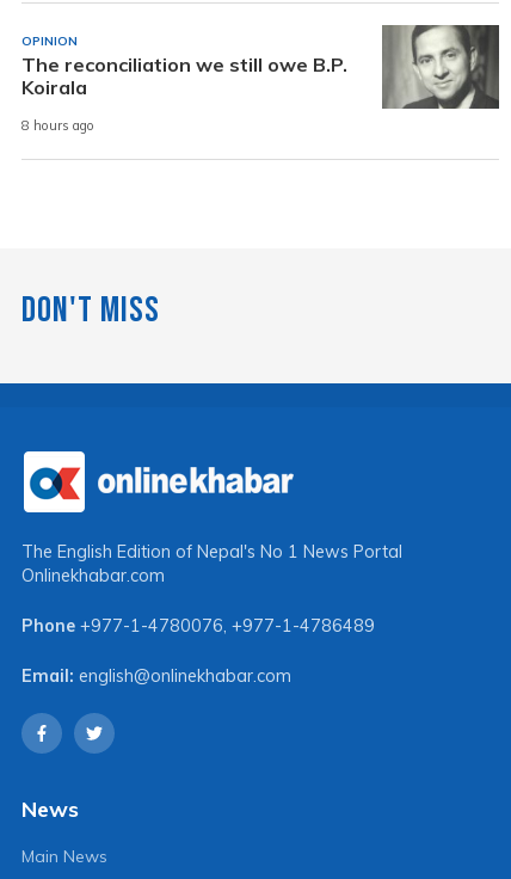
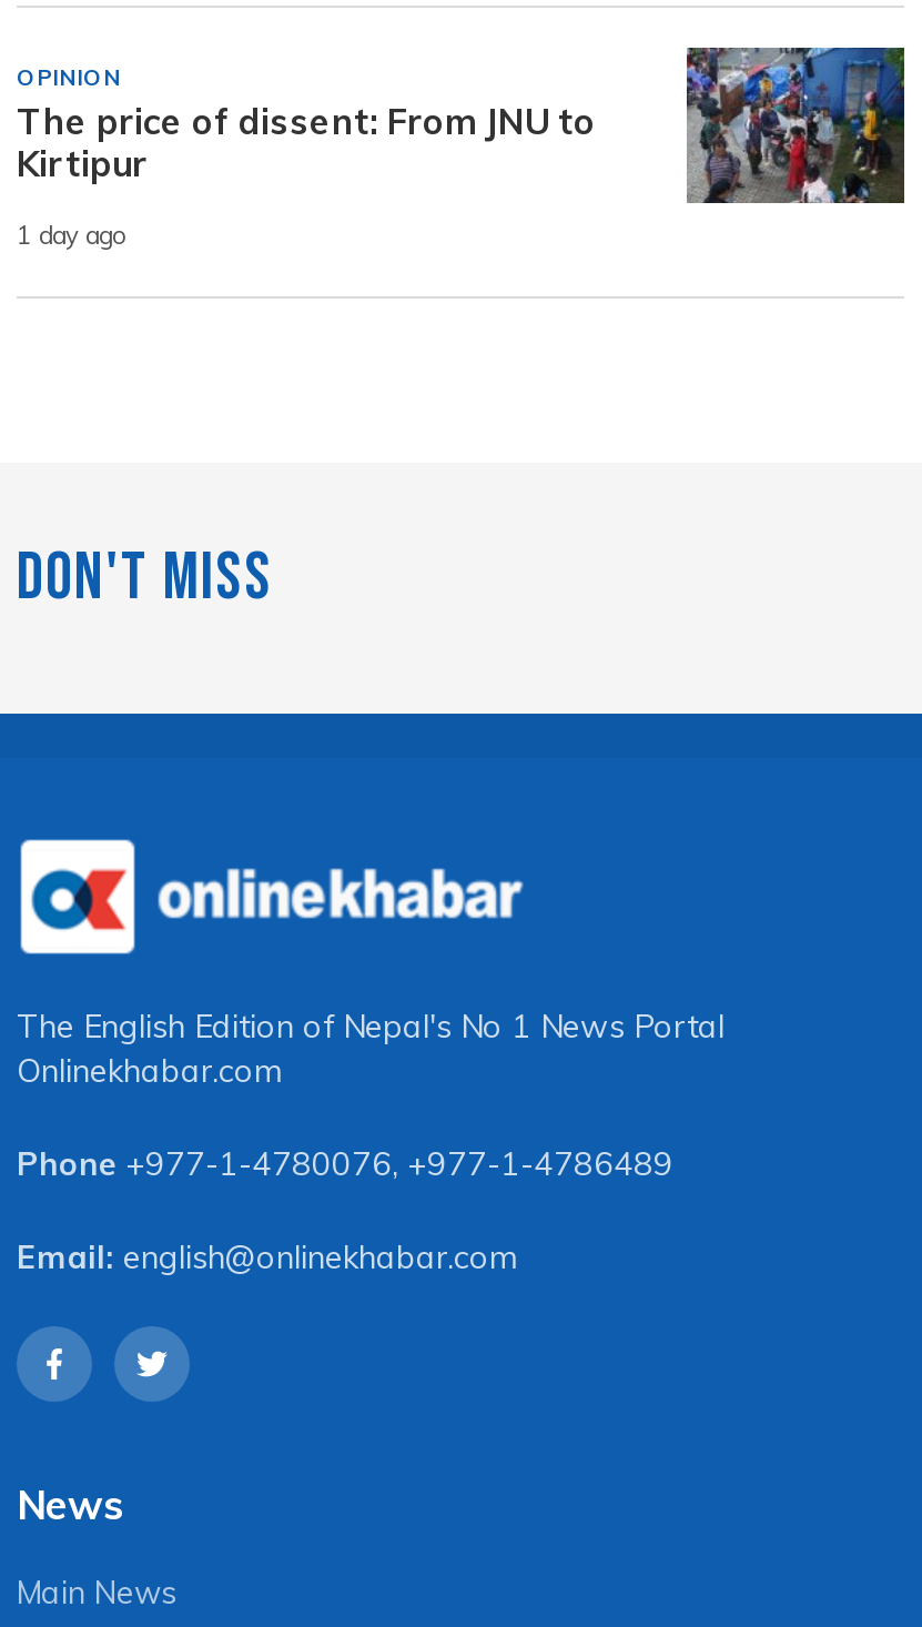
[382,24,499,109] [image] -> [687,46,904,205] [image]
[21,53,347,99] The reconciliation we still owe B.P. | Koirala -> [17,99,596,185] The price of dissent: From JNU to | Kirtipur
[21,118,94,134] 8 hours ago -> [17,220,125,251] 1 day ago

